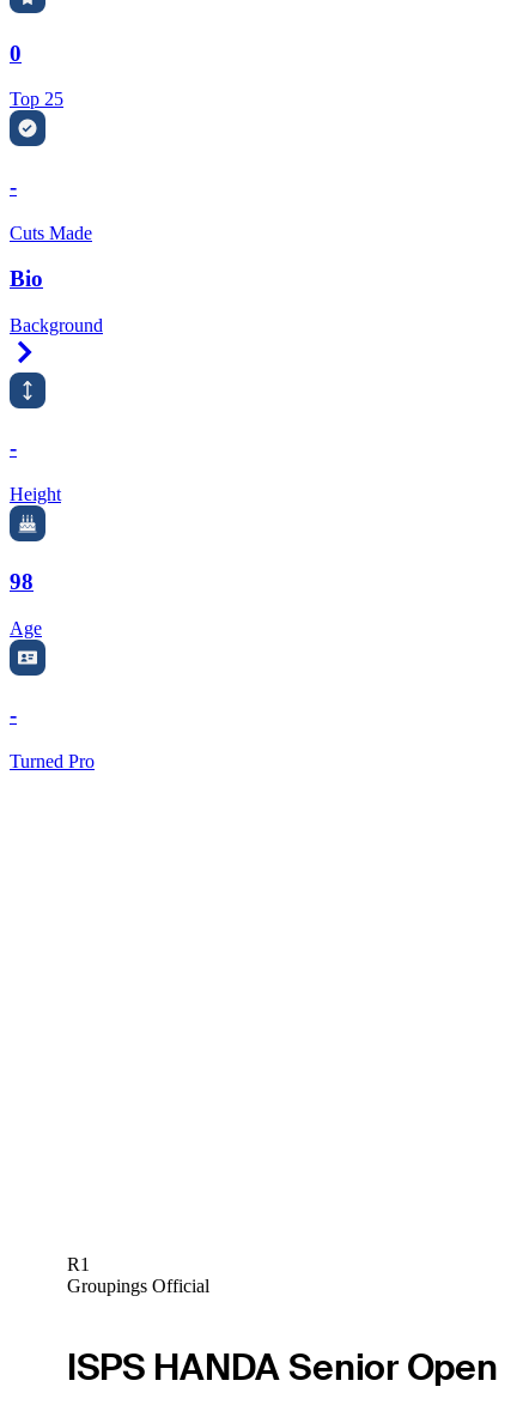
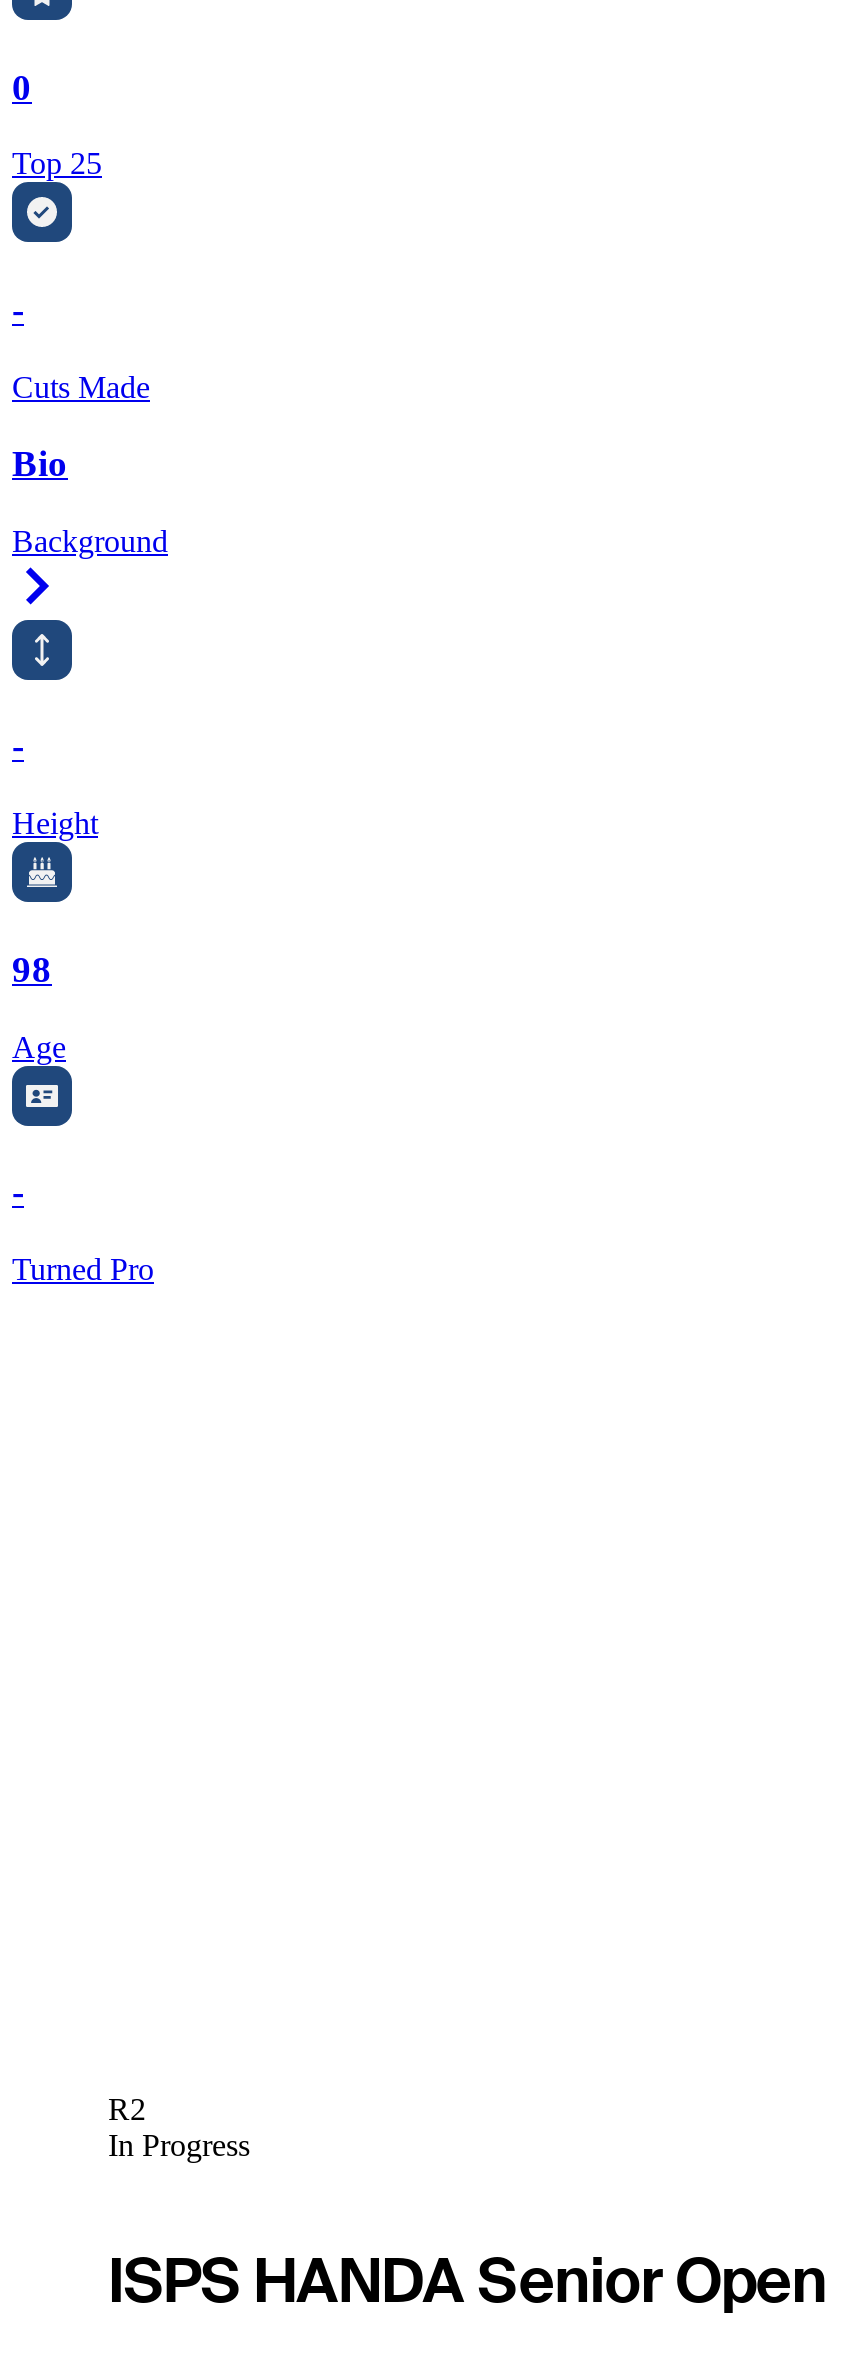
[67,1255,209,1296] R1 | Groupings Official -> [108,2093,250,2163] R2 | In Progress

